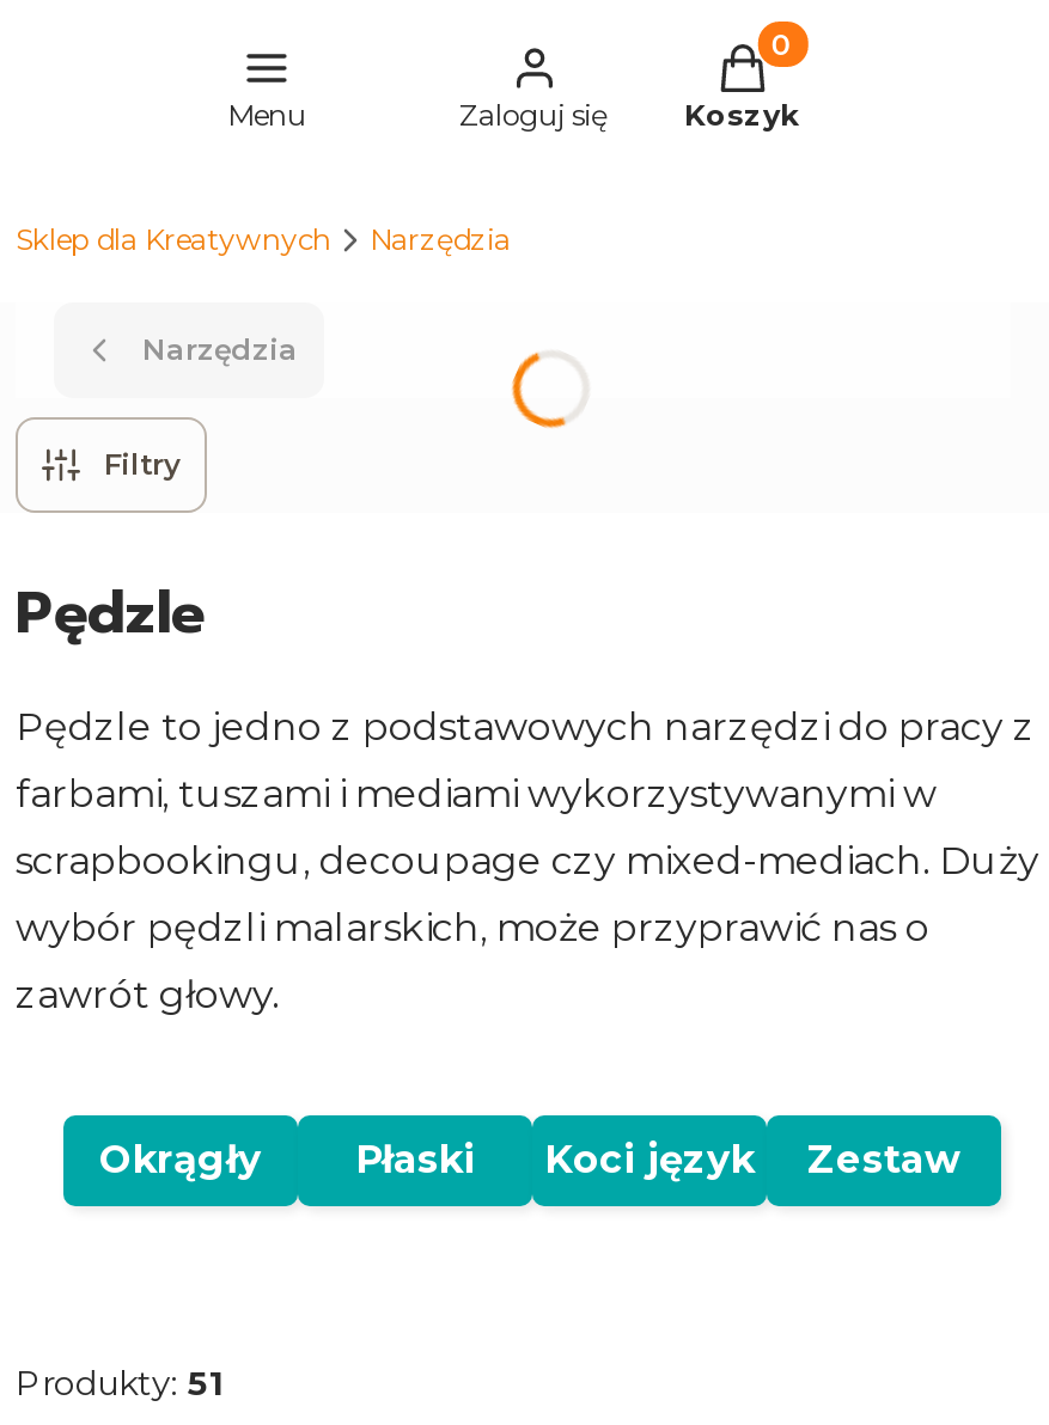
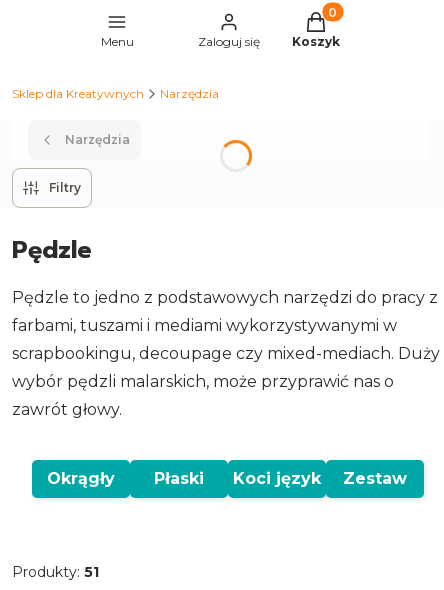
[511,350,590,429] [image] -> [220,139,253,172] [image]

